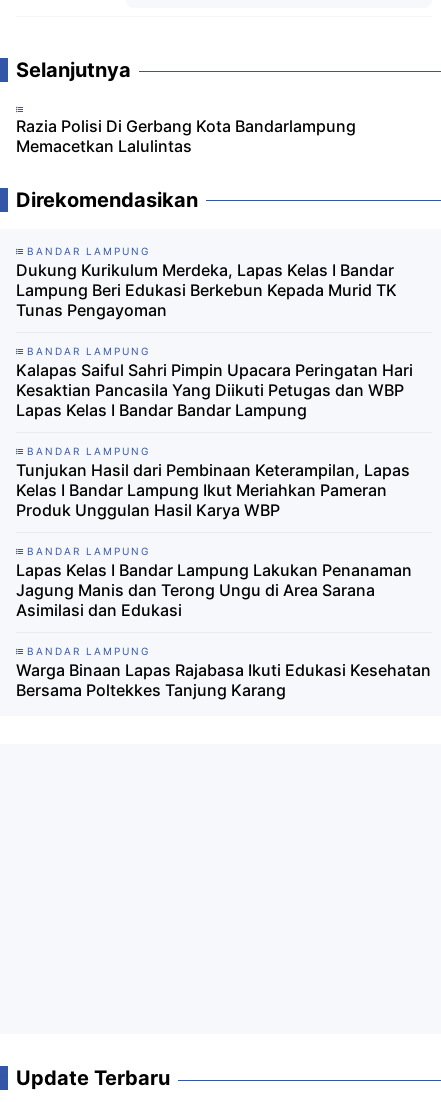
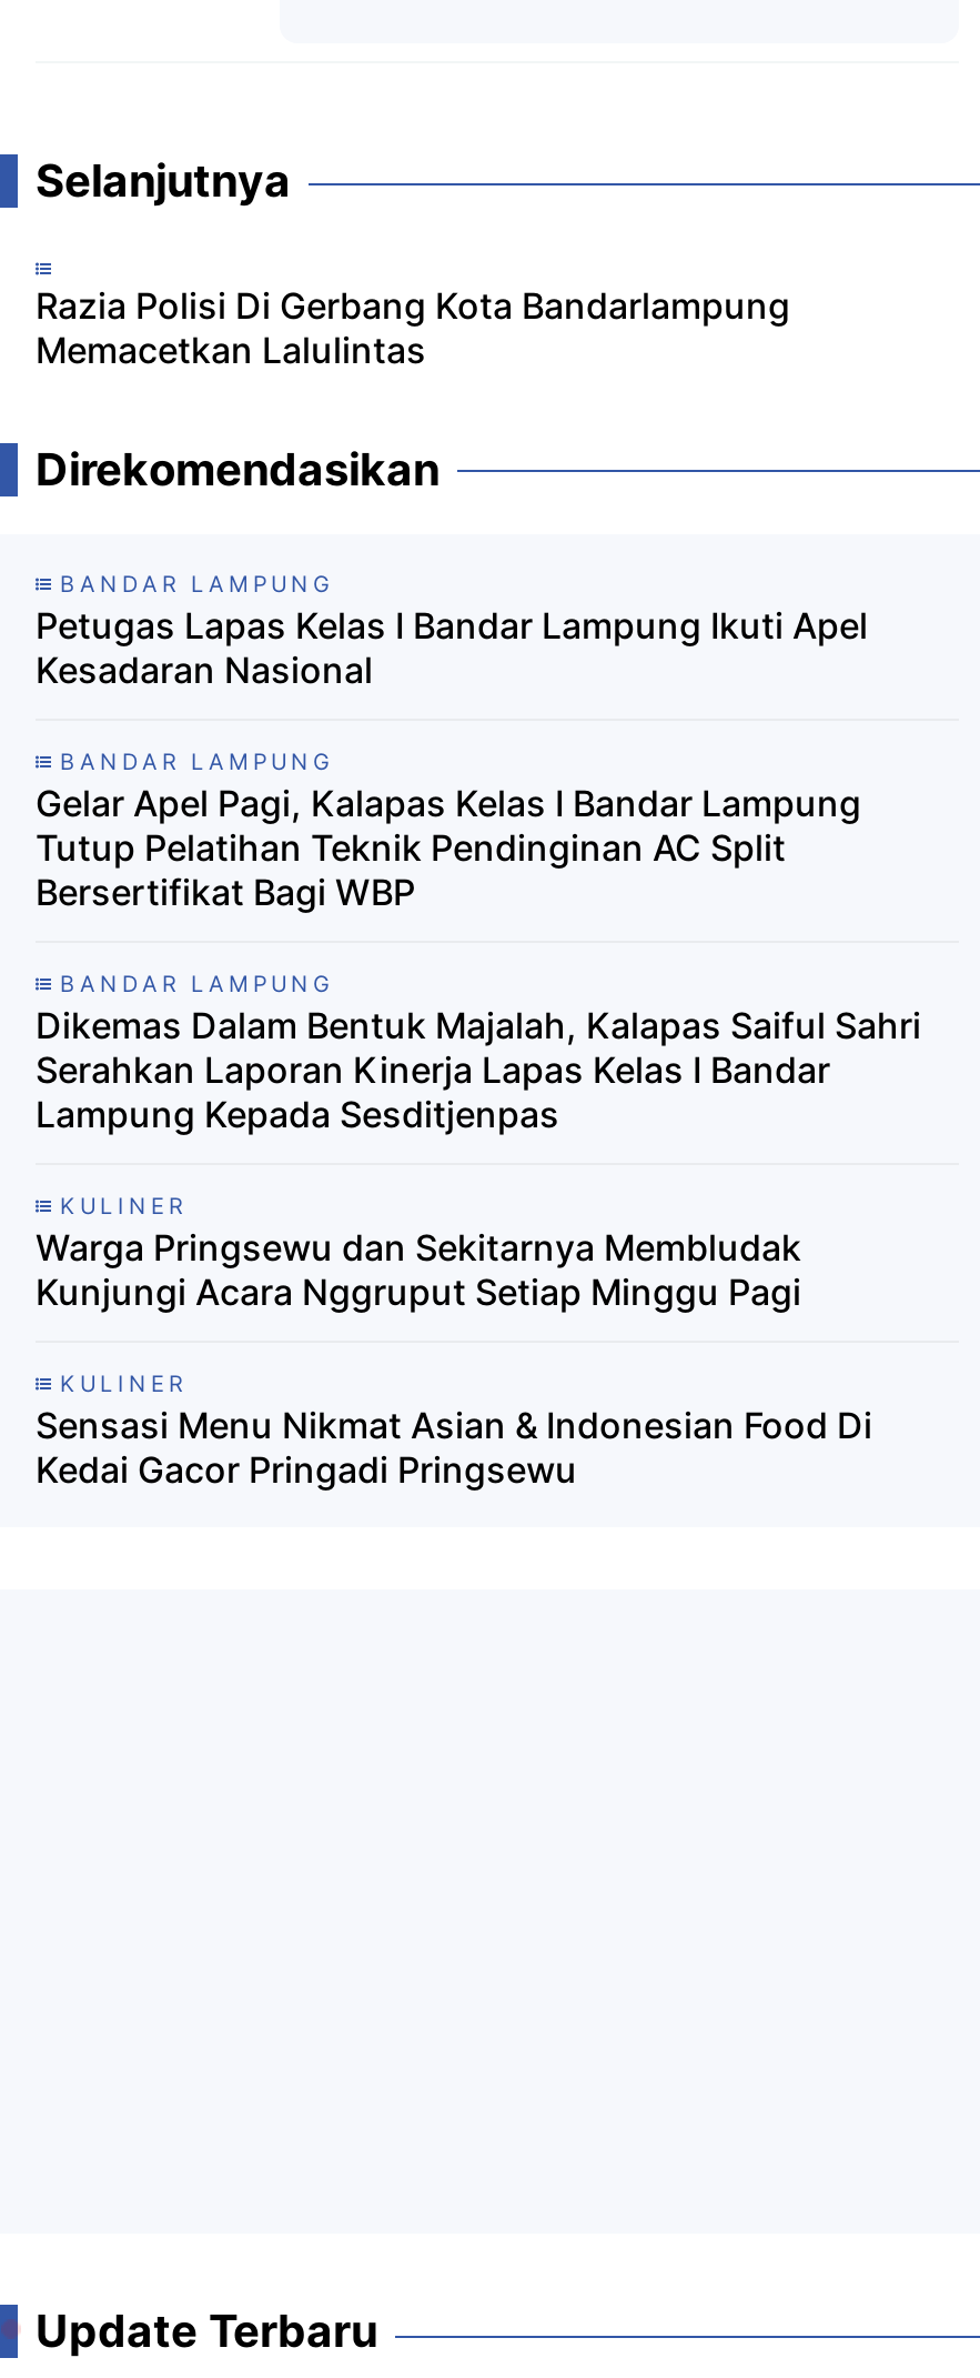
[16,260,397,320] Dukung Kurikulum Merdeka, Lapas Kelas I Bandar | Lampung Beri Edukasi Berkebun Kepada Murid TK | Tunas Pengayoman -> [36,603,868,692] Petugas Lapas Kelas I Bandar Lampung Ikuti Apel | Kesadaran Nasional
[16,360,413,420] Kalapas Saiful Sahri Pimpin Upacara Peringatan Hari | Kesaktian Pancasila Yang Diikuti Petugas dan WBP | Lapas Kelas I Bandar Bandar Lampung -> [36,781,861,914] Gelar Apel Pagi, Kalapas Kelas I Bandar Lampung | Tutup Pelatihan Teknik Pendinginan AC Split | Bersertifikat Bagi WBP
[16,460,410,520] Tunjukan Hasil dari Pembinaan Keterampilan, Lapas | Kelas I Bandar Lampung Ikut Meriahkan Pameran | Produk Unggulan Hasil Karya WBP -> [36,1003,921,1136] Dikemas Dalam Bentuk Majalah, Kalapas Saiful Sahri | Serahkan Laporan Kinerja Lapas Kelas I Bandar | Lampung Kepada Sesditjenpas
[16,545,412,620] BANDAR LAMPUNG | Lapas Kelas I Bandar Lampung Lakukan Penanaman | Jagung Manis dan Terong Ungu di Area Sarana | Asimilasi dan Edukasi -> [36,1192,801,1314] KULINER | Warga Pringsewu dan Sekitarnya Membludak | Kunjungi Acara Nggruput Setiap Minggu Pagi
[16,645,431,700] BANDAR LAMPUNG | Warga Binaan Lapas Rajabasa Ikuti Edukasi Kesehatan | Bersama Poltekkes Tanjung Karang -> [36,1369,872,1492] KULINER | Sensasi Menu Nikmat Asian & Indonesian Food Di | Kedai Gacor Pringadi Pringsewu

